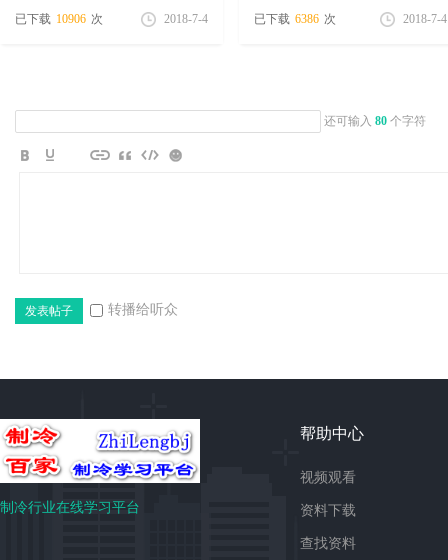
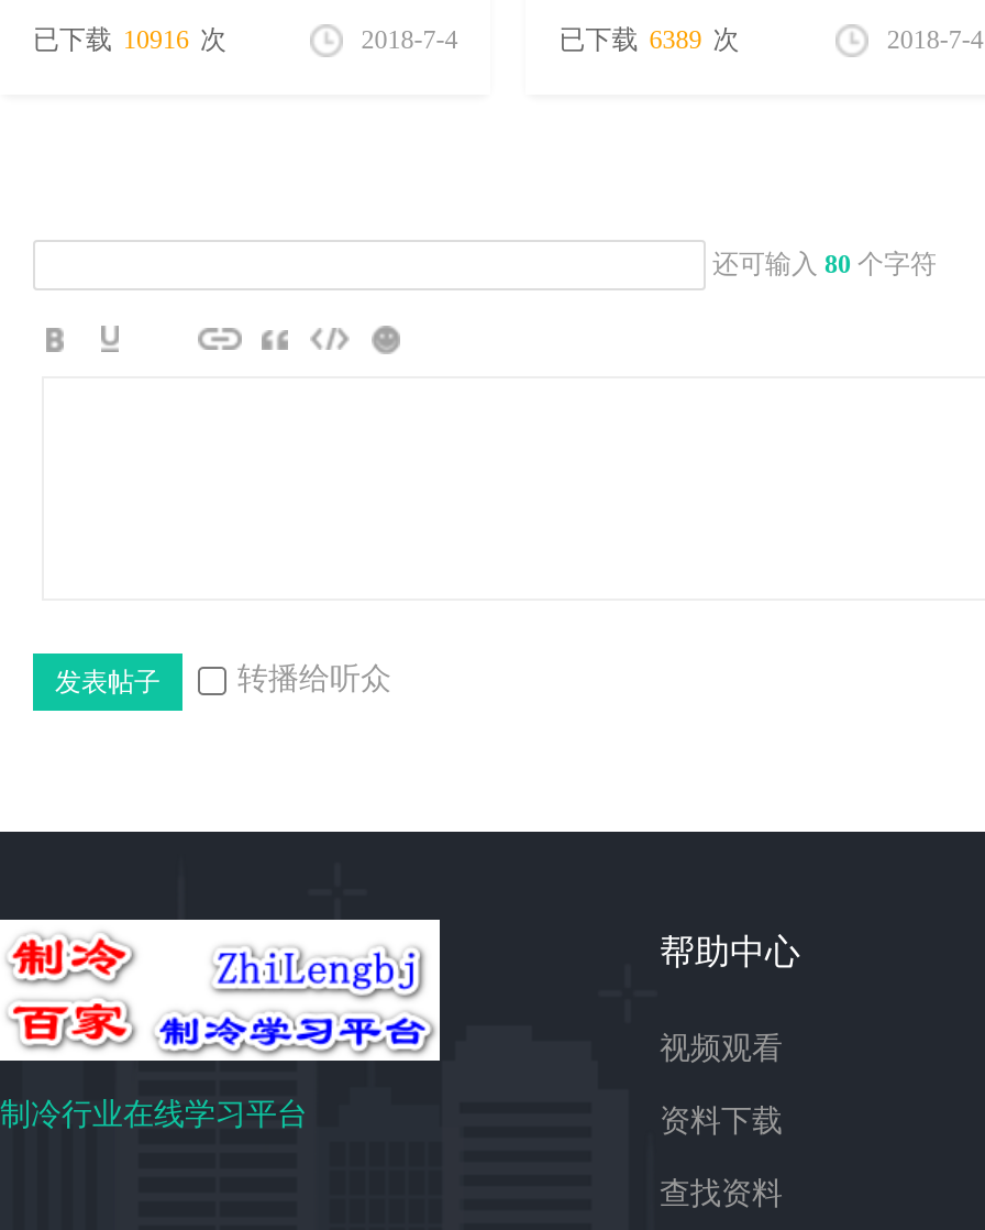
[15,12,103,26] 已下载 10906 次 -> [33,24,226,55] 已下载 10916 次
[254,12,336,26] 已下载 6386 次 -> [559,24,739,55] 已下载 6389 次

